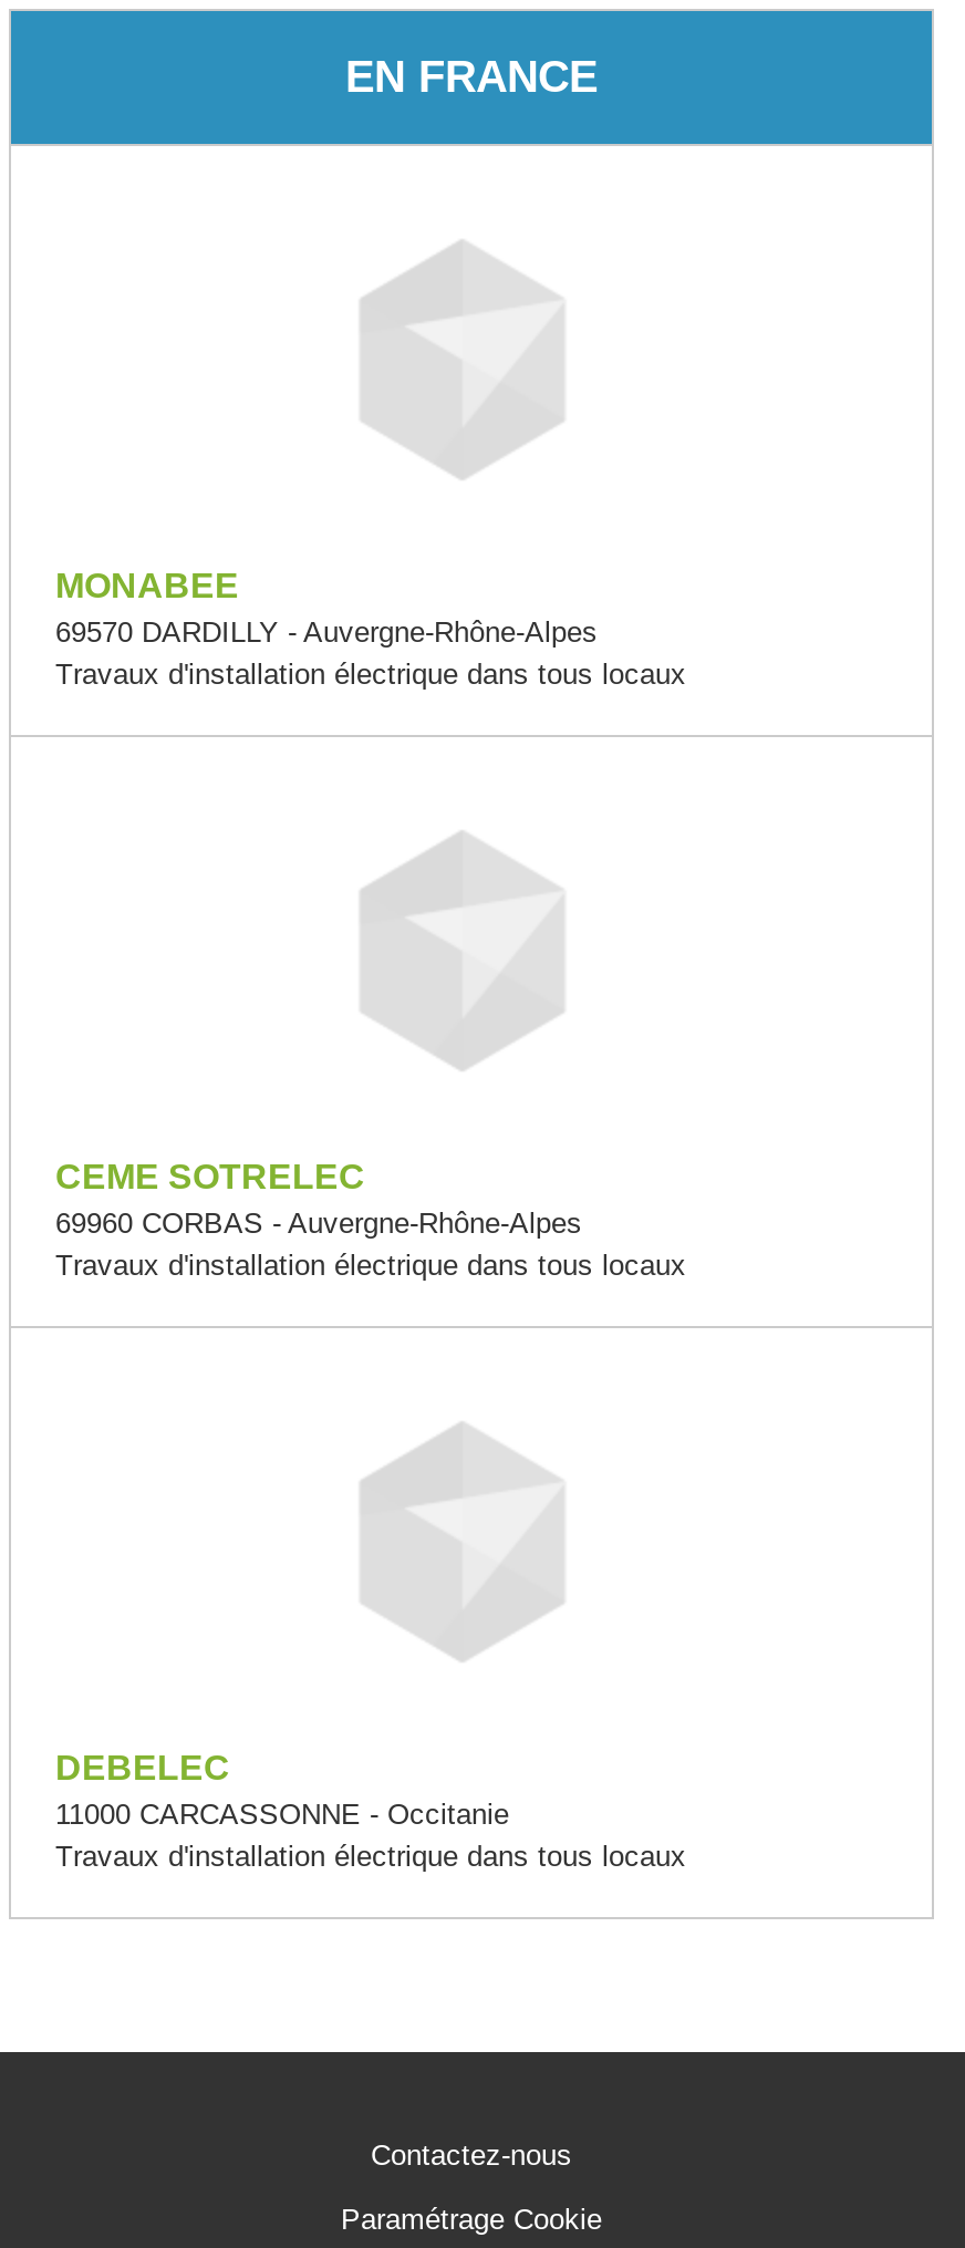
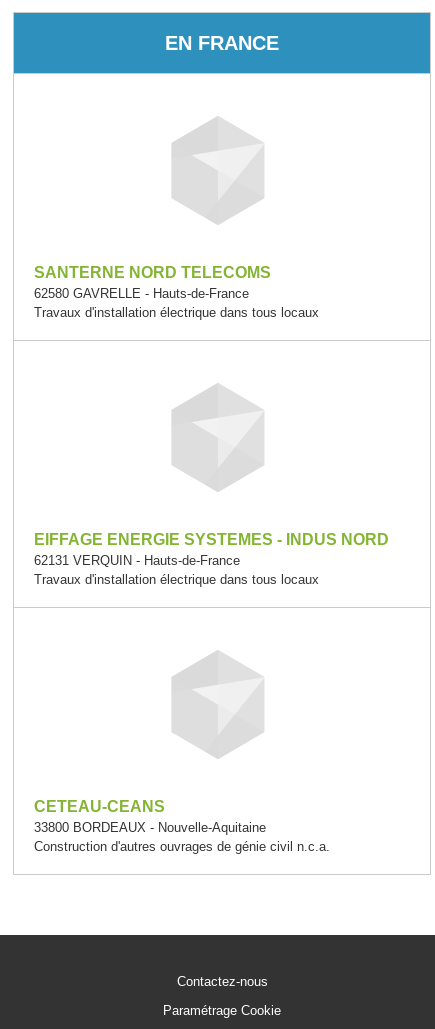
[55,567,598,649] MONABEE | 69570 DARDILLY - Auvergne-Rhône-Alpes -> [34,264,271,301] SANTERNE NORD TELECOMS | 62580 GAVRELLE - Hauts-de-France
[55,1158,582,1240] CEME SOTRELEC | 69960 CORBAS - Auvergne-Rhône-Alpes -> [34,531,389,568] EIFFAGE ENERGIE SYSTEMES - INDUS NORD | 62131 VERQUIN - Hauts-de-France
[55,1749,686,1873] DEBELEC | 11000 CARCASSONNE - Occitanie | Travaux d'installation électrique dans tous locaux -> [34,798,330,854] CETEAU-CEANS | 33800 BORDEAUX - Nouvelle-Aquitaine | Construction d'autres ouvrages de génie civil n.c.a.

